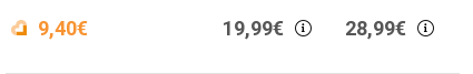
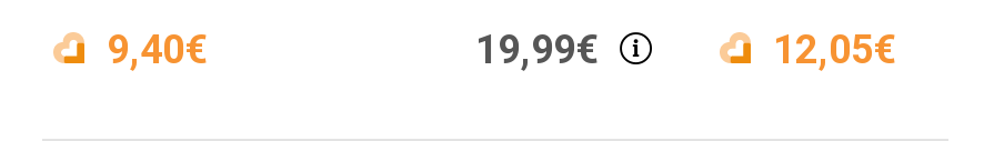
[345,17,406,40] 28,99€ -> [773,26,895,72] 12,05€

